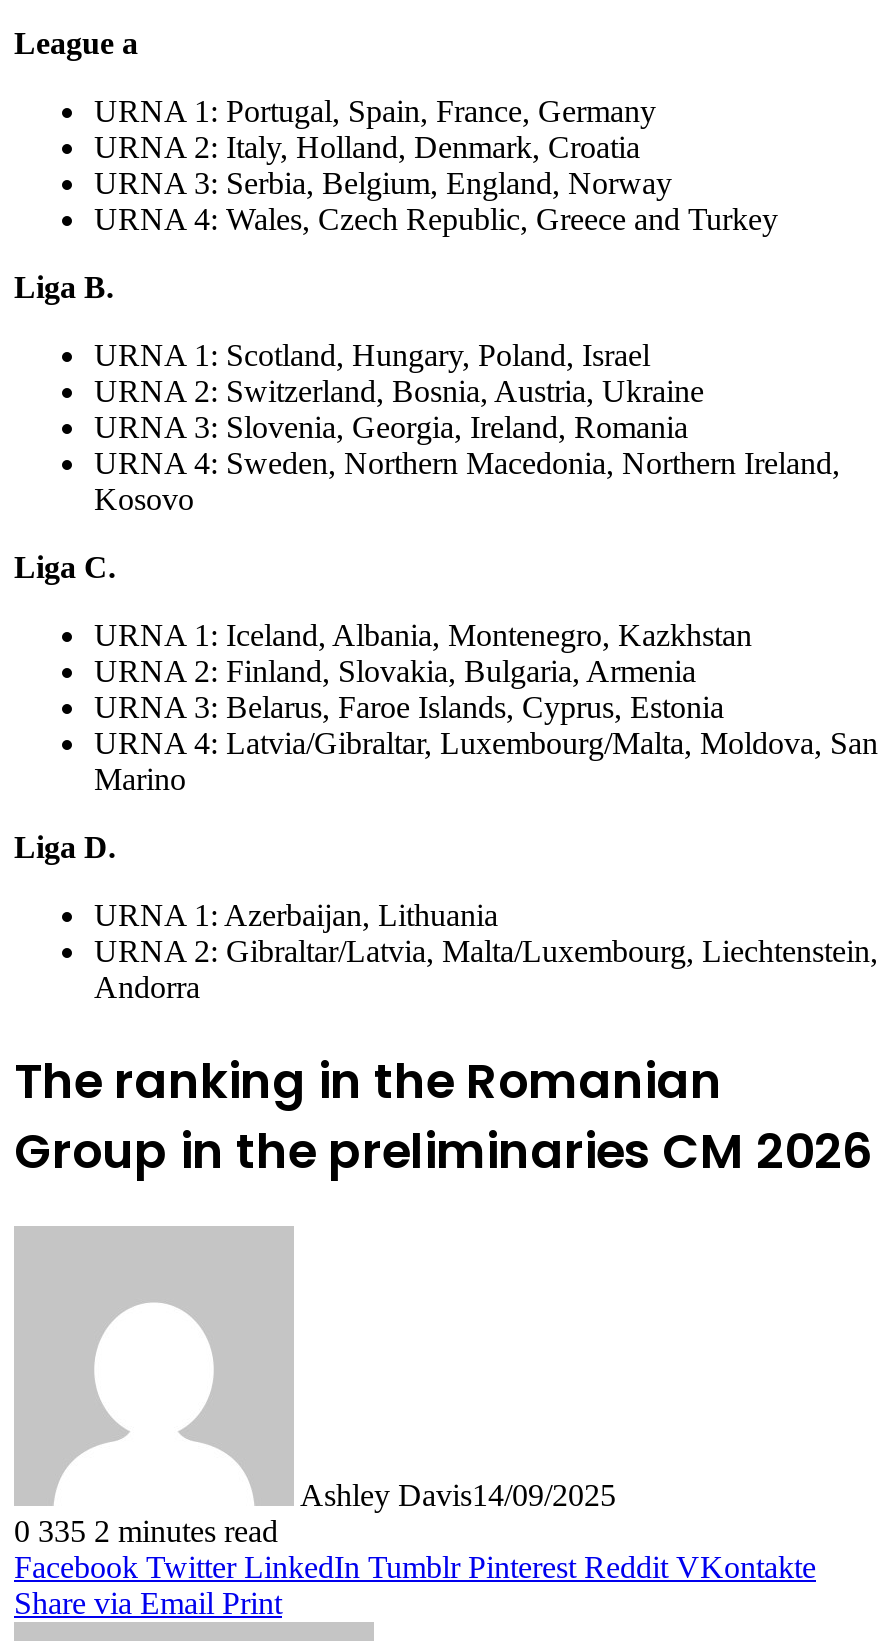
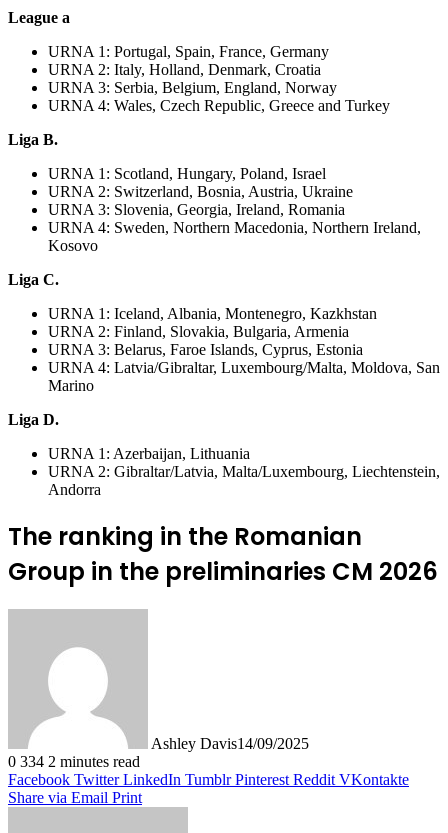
[14,1514,278,1548] 0 335 2 minutes read -> [8,753,140,770] 0 334 2 minutes read

